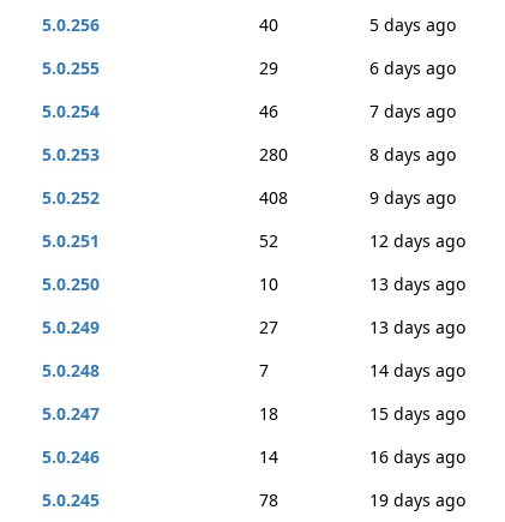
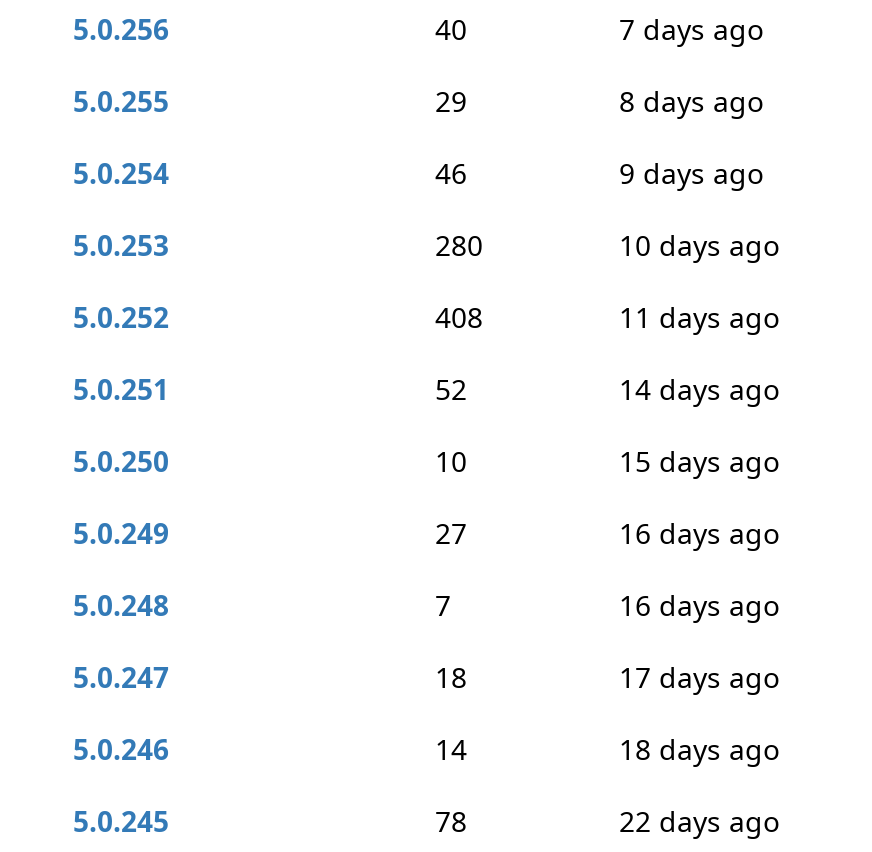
[369,13,456,36] 5 days ago -> [619,10,763,48] 7 days ago
[369,56,456,79] 6 days ago -> [619,82,763,120] 8 days ago
[369,100,456,122] 7 days ago -> [619,154,763,192] 9 days ago
[369,143,456,166] 8 days ago -> [619,226,779,264] 10 days ago
[369,186,456,209] 9 days ago -> [619,298,779,336] 11 days ago
[369,229,465,252] 12 days ago -> [619,370,779,408] 14 days ago
[369,272,465,295] 13 days ago -> [619,442,779,480] 15 days ago
[369,316,465,338] 13 days ago -> [619,514,779,552] 16 days ago
[369,359,465,382] 14 days ago -> [619,586,779,624] 16 days ago
[369,402,465,425] 15 days ago -> [619,658,779,696] 17 days ago
[369,445,465,468] 16 days ago -> [619,730,779,768] 18 days ago
[369,488,465,511] 19 days ago -> [619,802,779,840] 22 days ago

